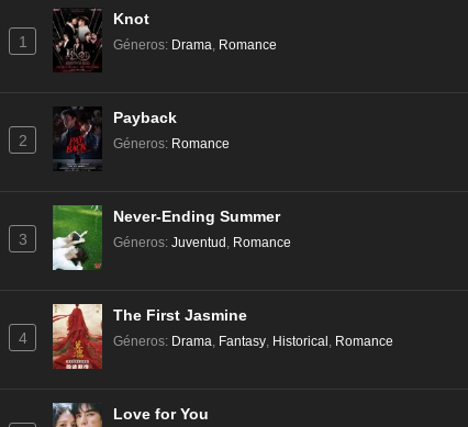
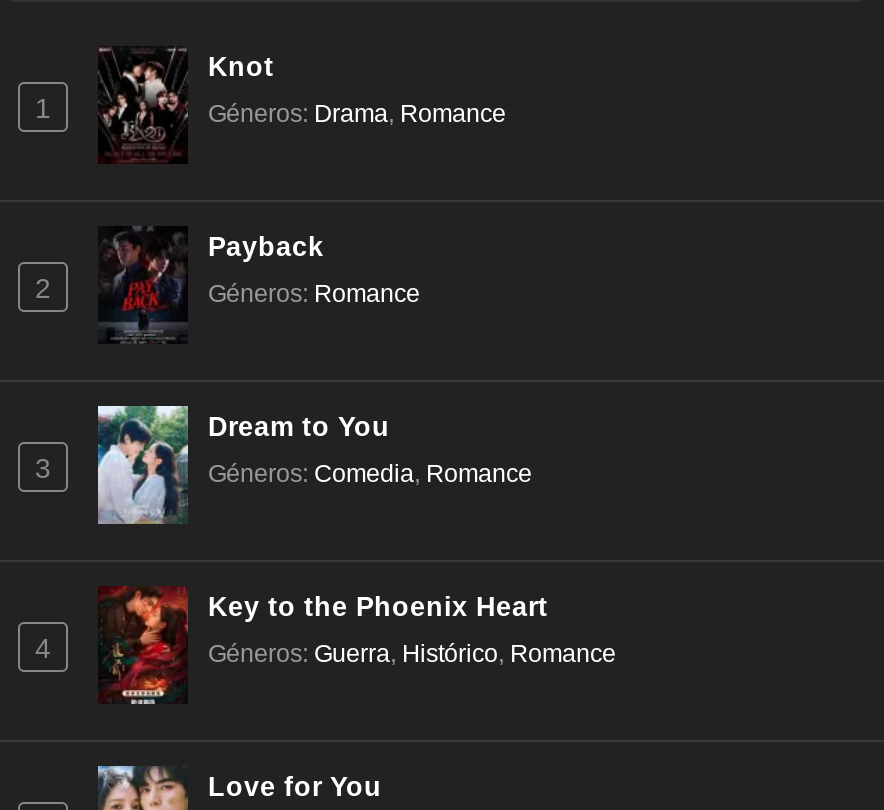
[52,205,280,271] [image] | Never-Ending Summer -> [96,404,390,526] [image] | Dream to You
[113,235,291,250] Géneros: Juventud, Romance -> [208,460,532,488] Géneros: Comedia, Romance
[52,303,247,370] [image] | The First Jasmine -> [98,586,548,706] [image] | Key to the Phoenix Heart
[113,333,393,349] Géneros: Drama, Fantasy, Historical, Romance -> [208,640,616,668] Géneros: Guerra, Histórico, Romance

